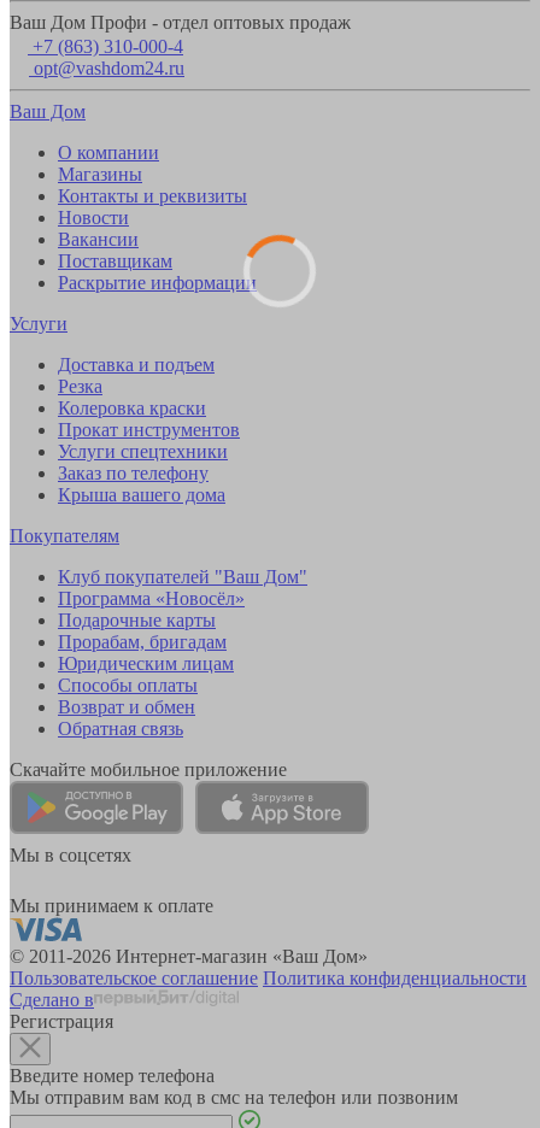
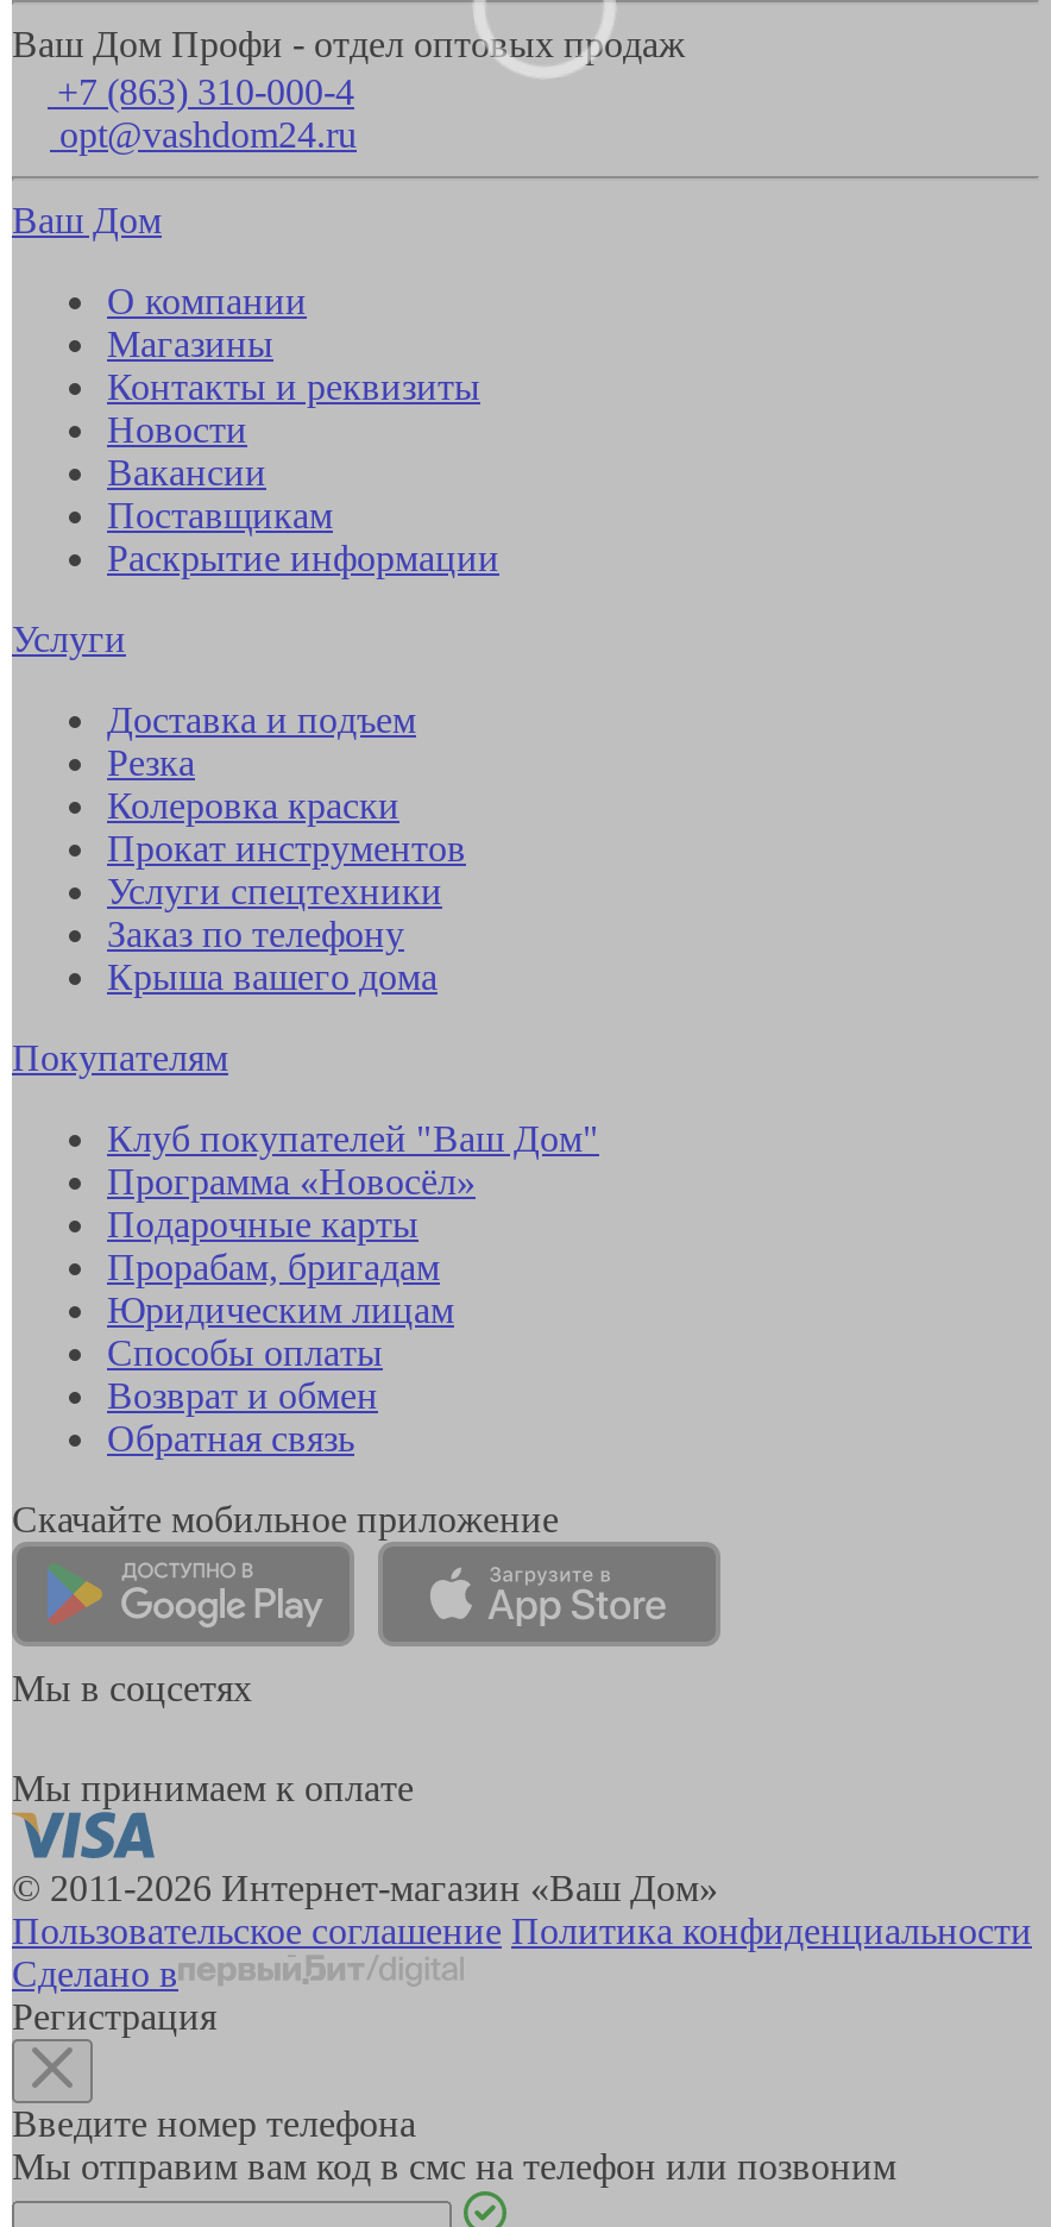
[243,234,316,307] [image] -> none

